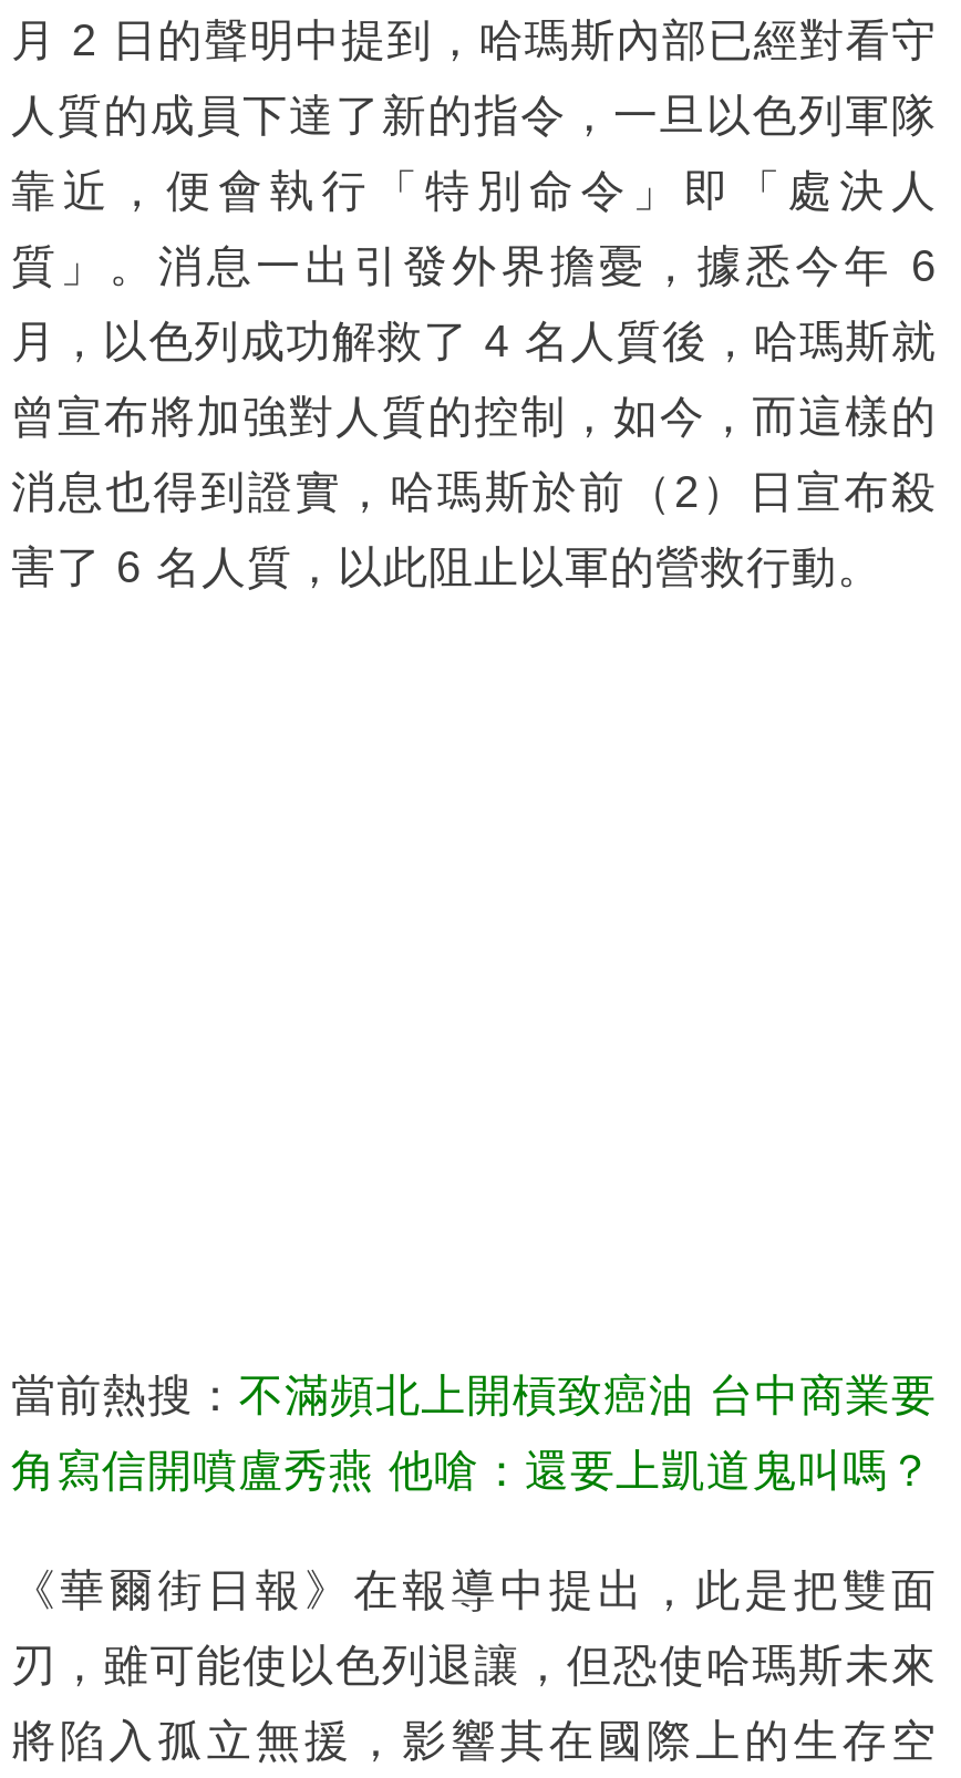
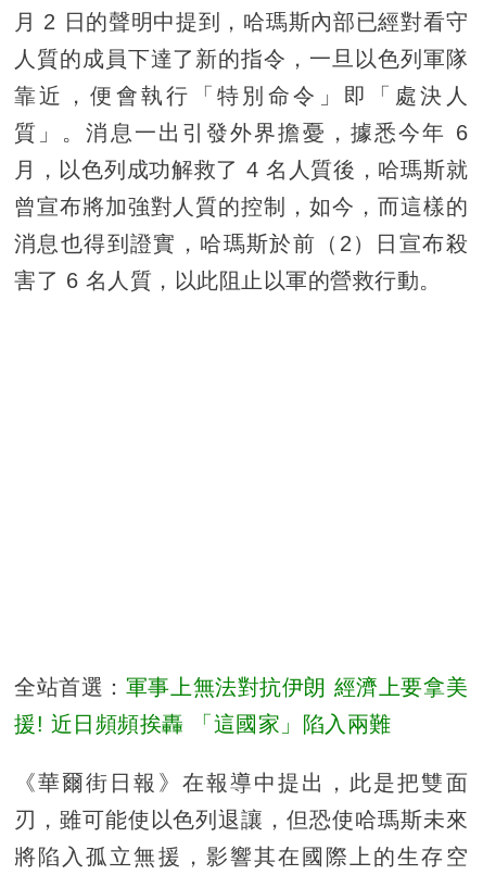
[11,1370,937,1419] 當前熱搜：不滿頻北上開槓致癌油 台中商業要 -> [14,675,468,699] 全站首選：軍事上無法對抗伊朗 經濟上要拿美
[11,1445,933,1494] 角寫信開噴盧秀燕 他嗆：還要上凱道鬼叫嗎？ -> [14,712,391,736] 援! 近日頻頻挨轟 「這國家」陷入兩難

